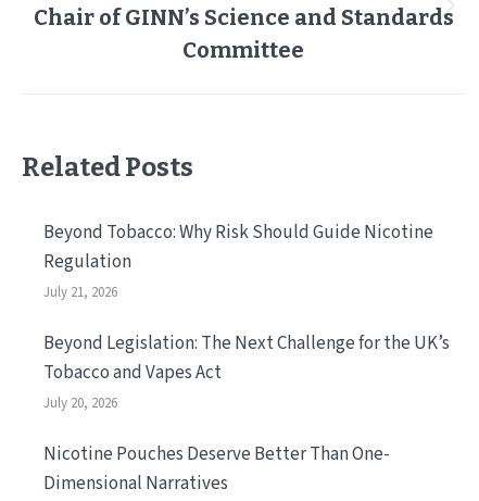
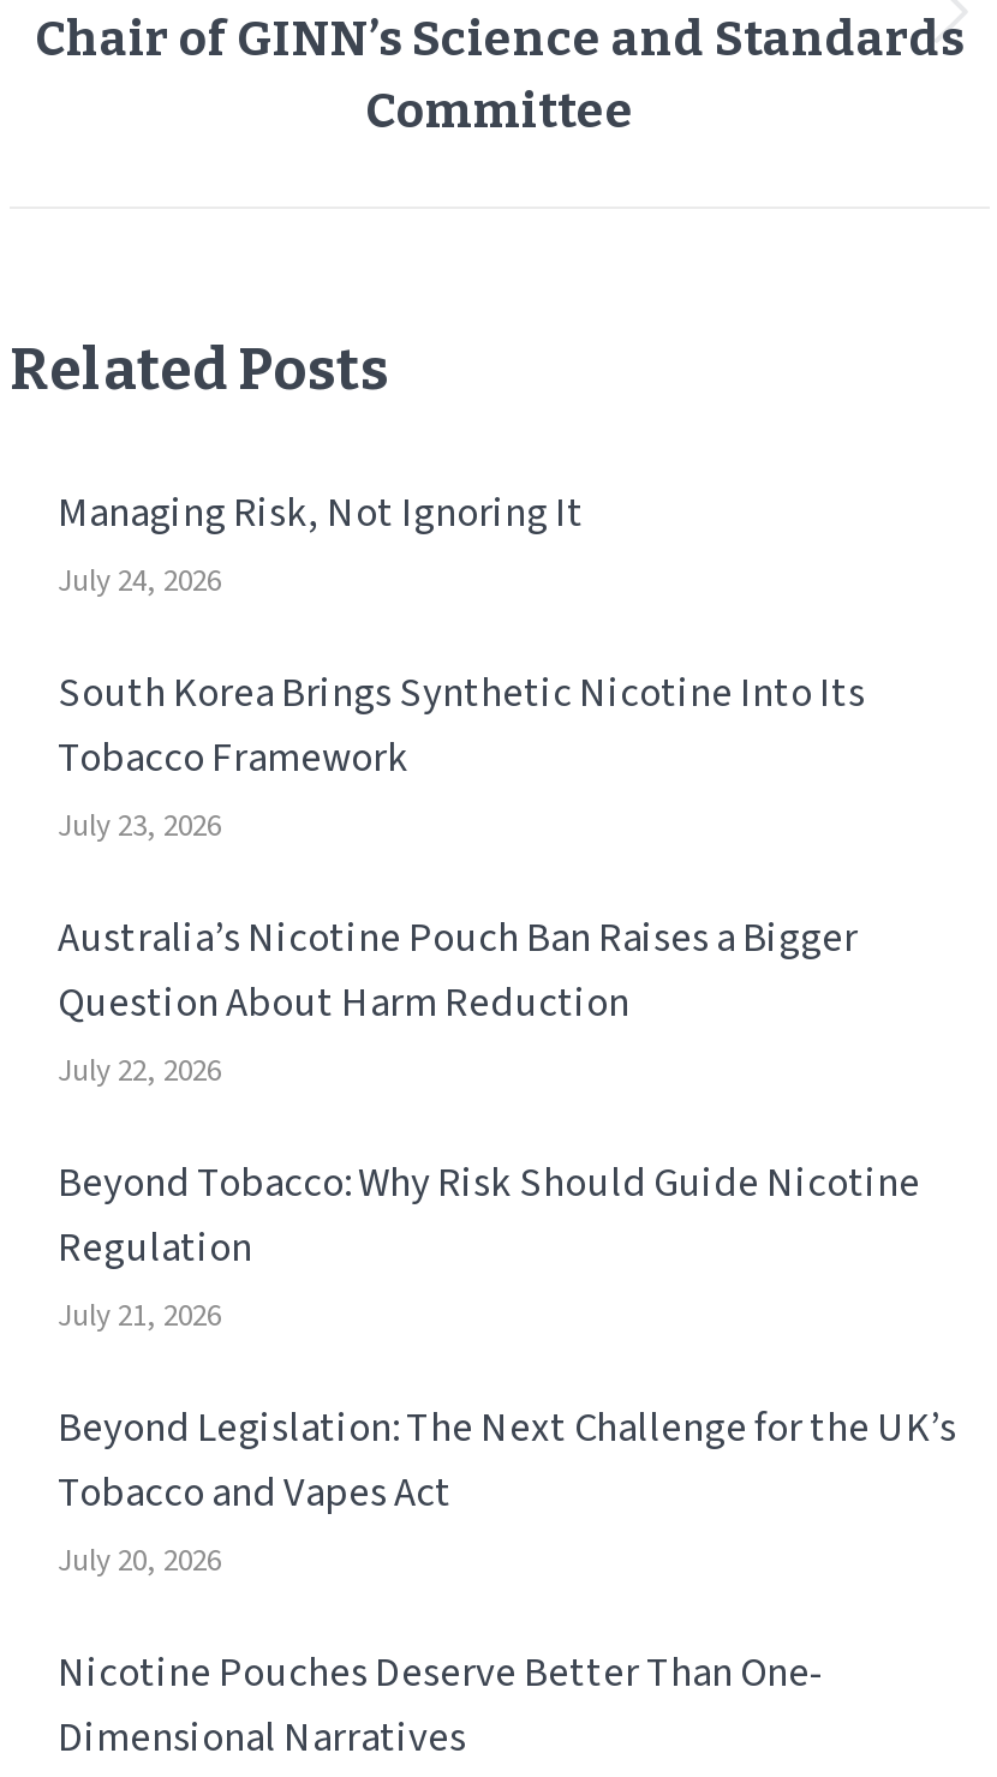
none -> [58,485,865,1093] Managing Risk, Not Ignoring It | July 24, 2026 | South Korea Brings Synthetic Nicotine Into Its | Tobacco Framework | July 23, 2026 | Australia’s Nicotine Pouch Ban Raises a Bigger | Question About Harm Reduction | July 22, 2026

